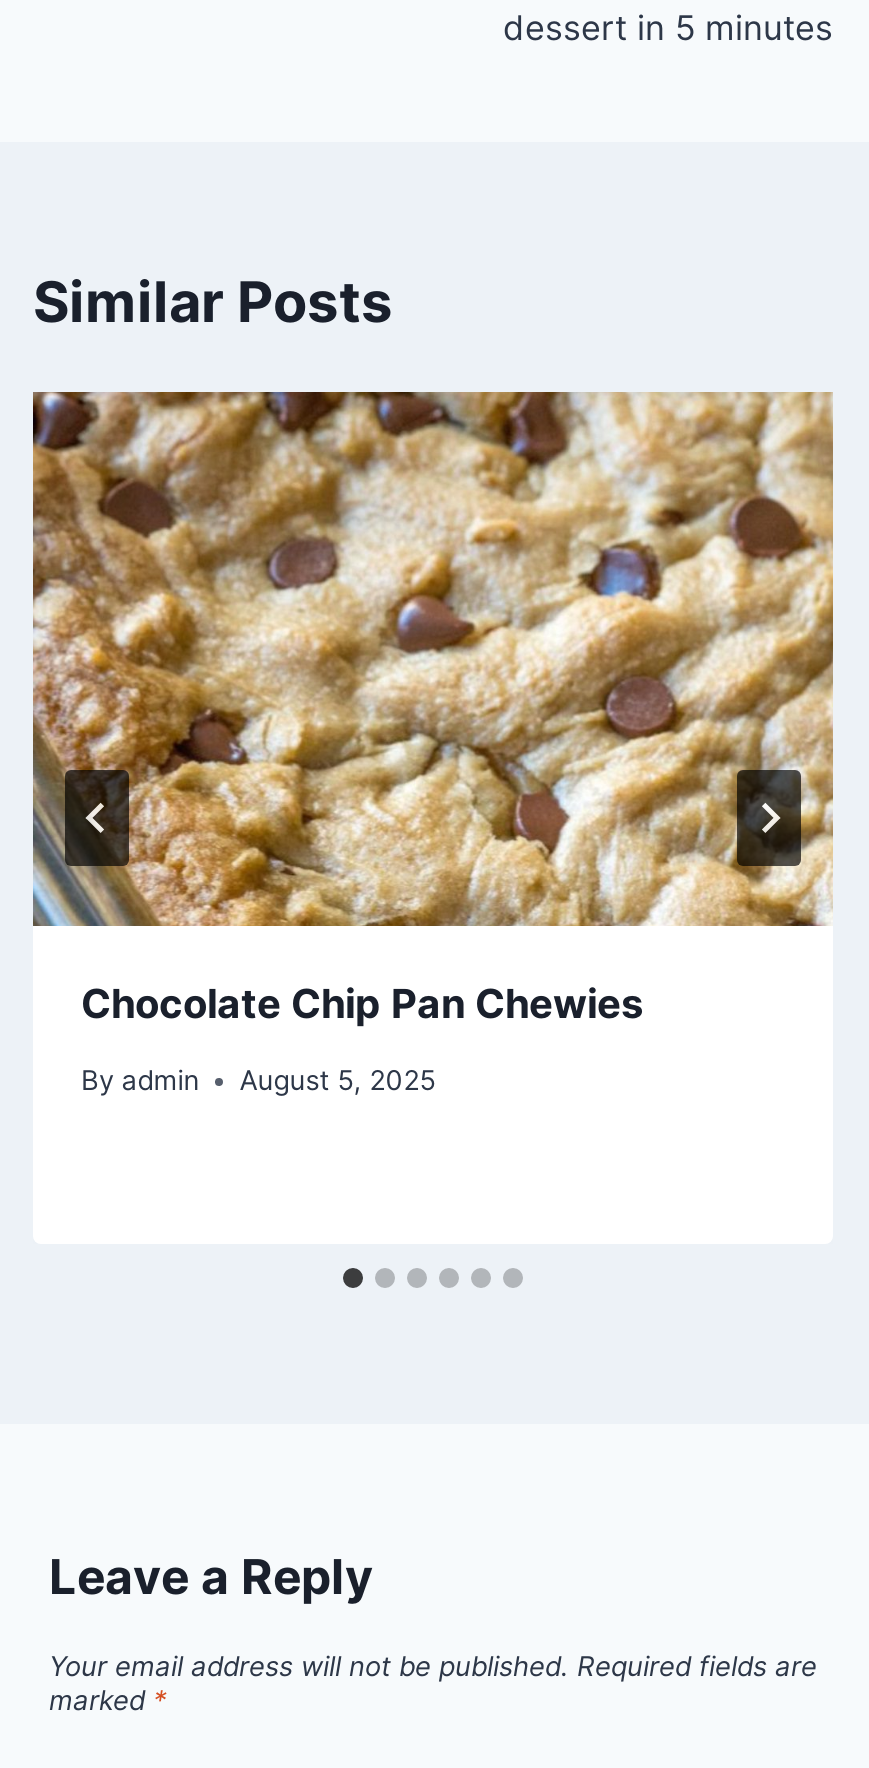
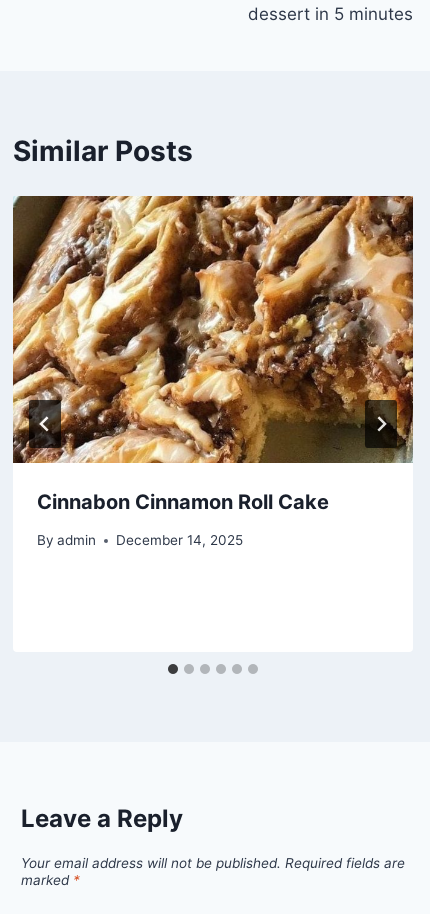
[31,390,835,1028] [image] | Chocolate Chip Pan Chewies -> [12,195,414,514] [image] | Cinnabon Cinnamon Roll Cake
[81,1065,435,1097] By admin August 5, 2025 -> [37,532,243,548] By admin December 14, 2025

